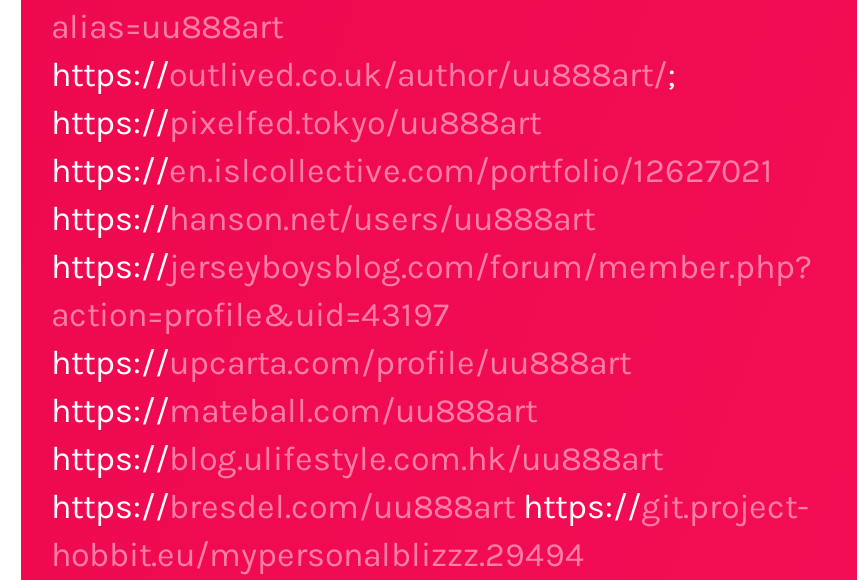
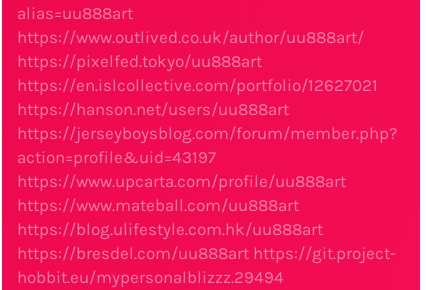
[51,54,811,286] https://outlived.co.uk/author/uu888art/; | https://pixelfed.tokyo/uu888art | https://en.islcollective.com/portfolio/12627021 | https://hanson.net/users/uu888art | https://jerseyboysblog.com/forum/member.php? -> [17,27,397,143] https://www.outlived.co.uk/author/uu888art/ | https://pixelfed.tokyo/uu888art | https://en.islcollective.com/portfolio/12627021 | https://hanson.net/users/uu888art | https://jerseyboysblog.com/forum/member.php?
[51,342,809,526] https://upcarta.com/profile/uu888art | https://mateball.com/uu888art | https://blog.ulifestyle.com.hk/uu888art | https://bresdel.com/uu888art https://git.project- -> [17,171,396,263] https://www.upcarta.com/profile/uu888art | https://www.mateball.com/uu888art | https://blog.ulifestyle.com.hk/uu888art | https://bresdel.com/uu888art https://git.project-

